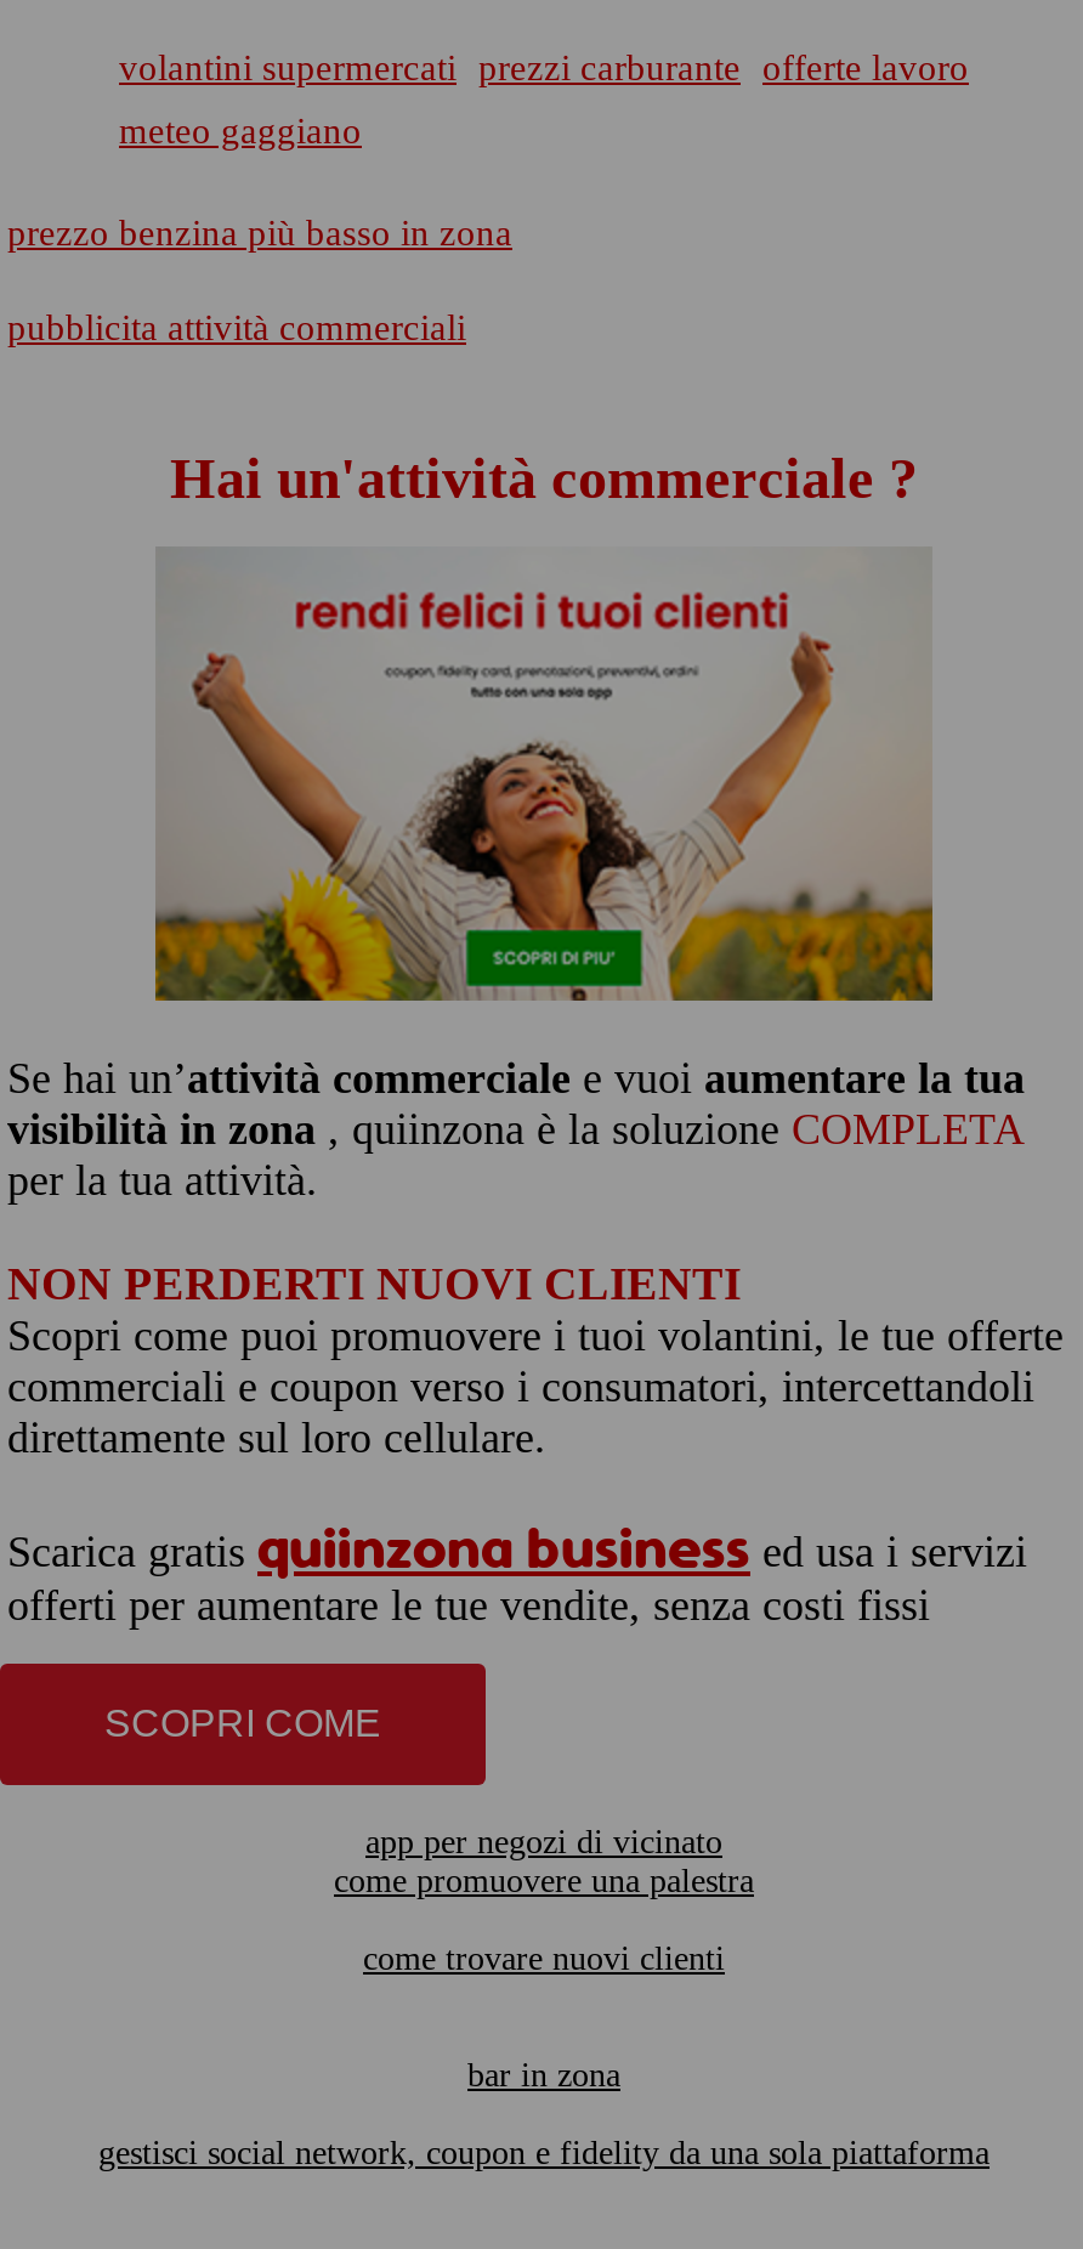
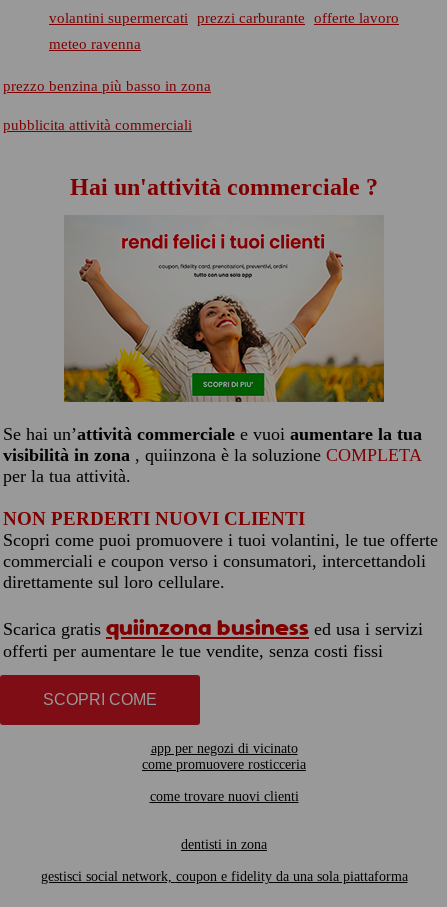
[119,112,362,151] meteo gaggiano -> [49,36,141,52] meteo ravenna
[334,1863,754,1899] come promuovere una palestra -> [142,757,306,772] come promuovere rosticceria
[467,2057,620,2094] bar in zona -> [181,837,267,852] dentisti in zona

